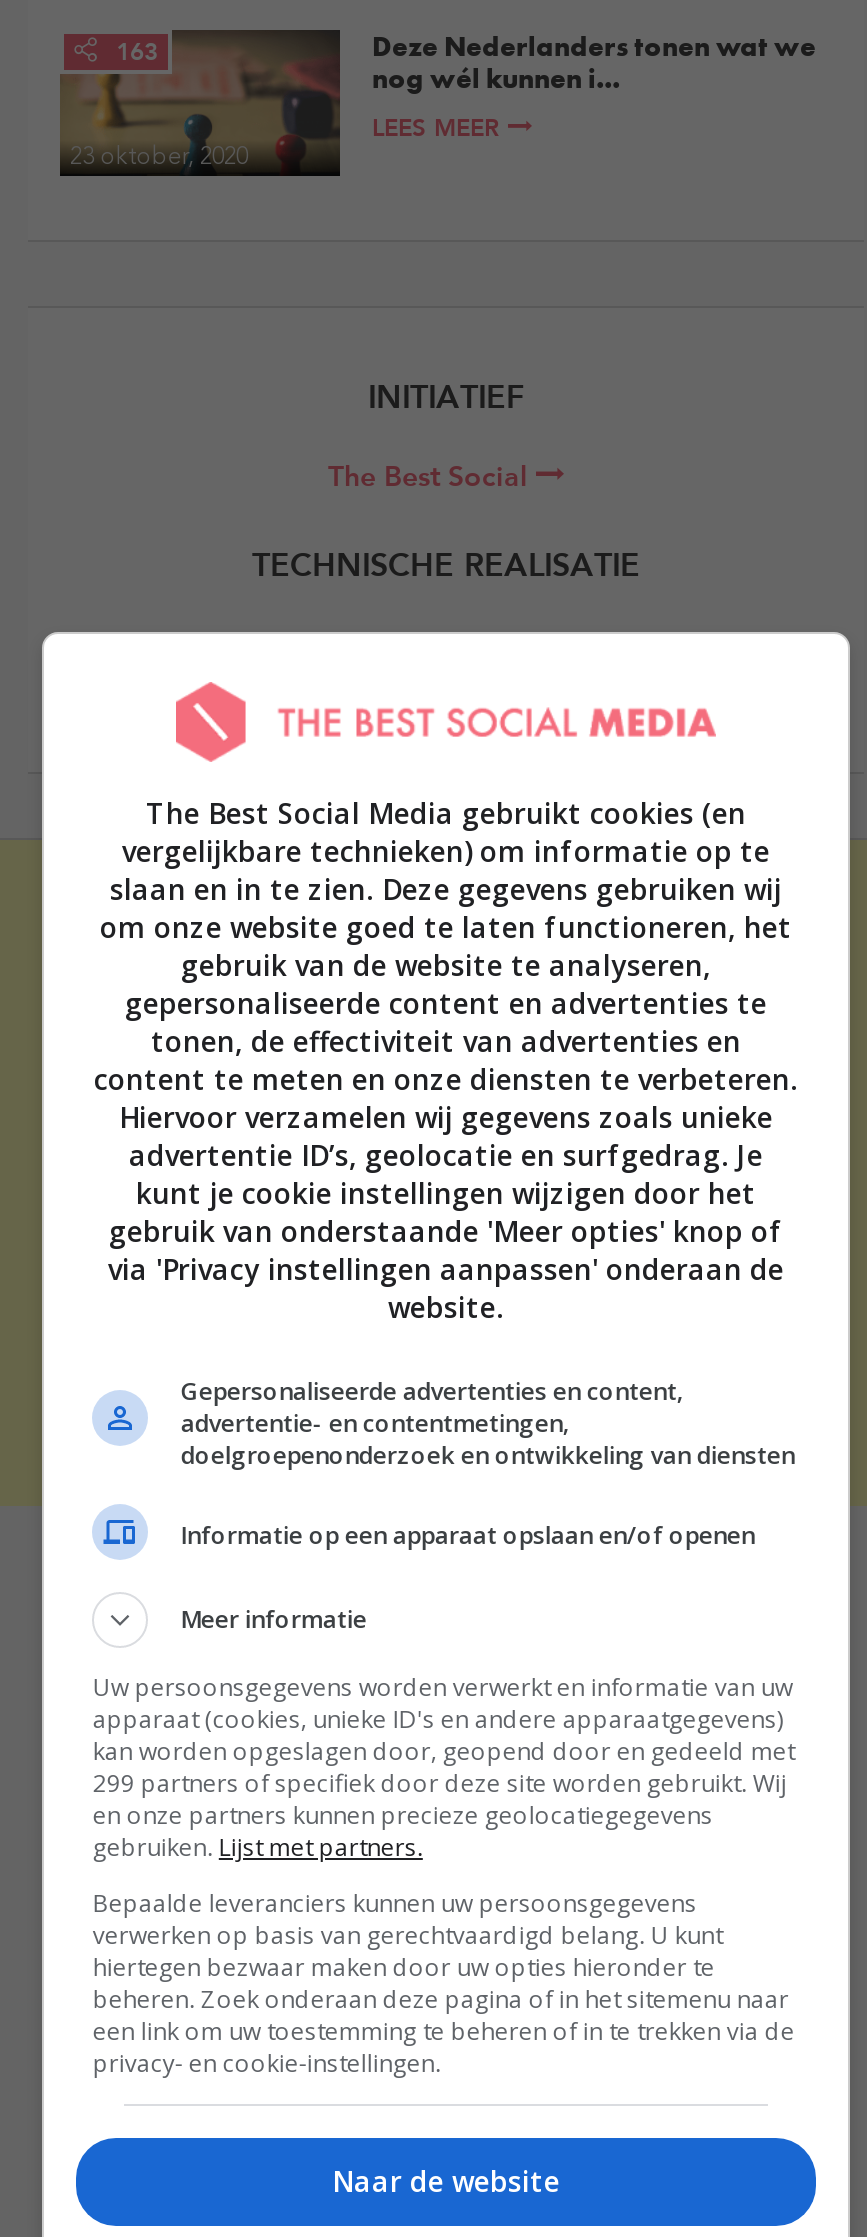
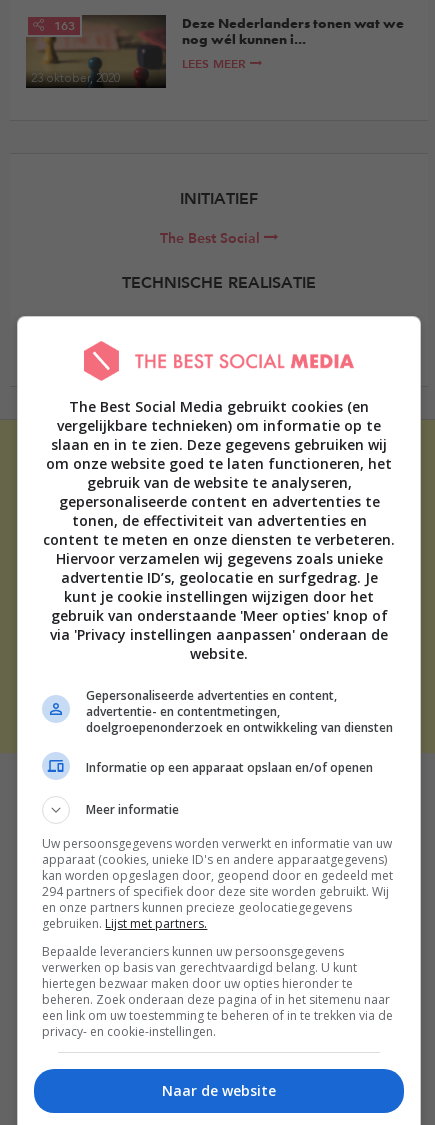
[93,1765,787,1799] 299 partners of specifiek door deze site worden gebruikt. Wij -> [42,882,389,899] 294 partners of specifiek door deze site worden gebruikt. Wij

